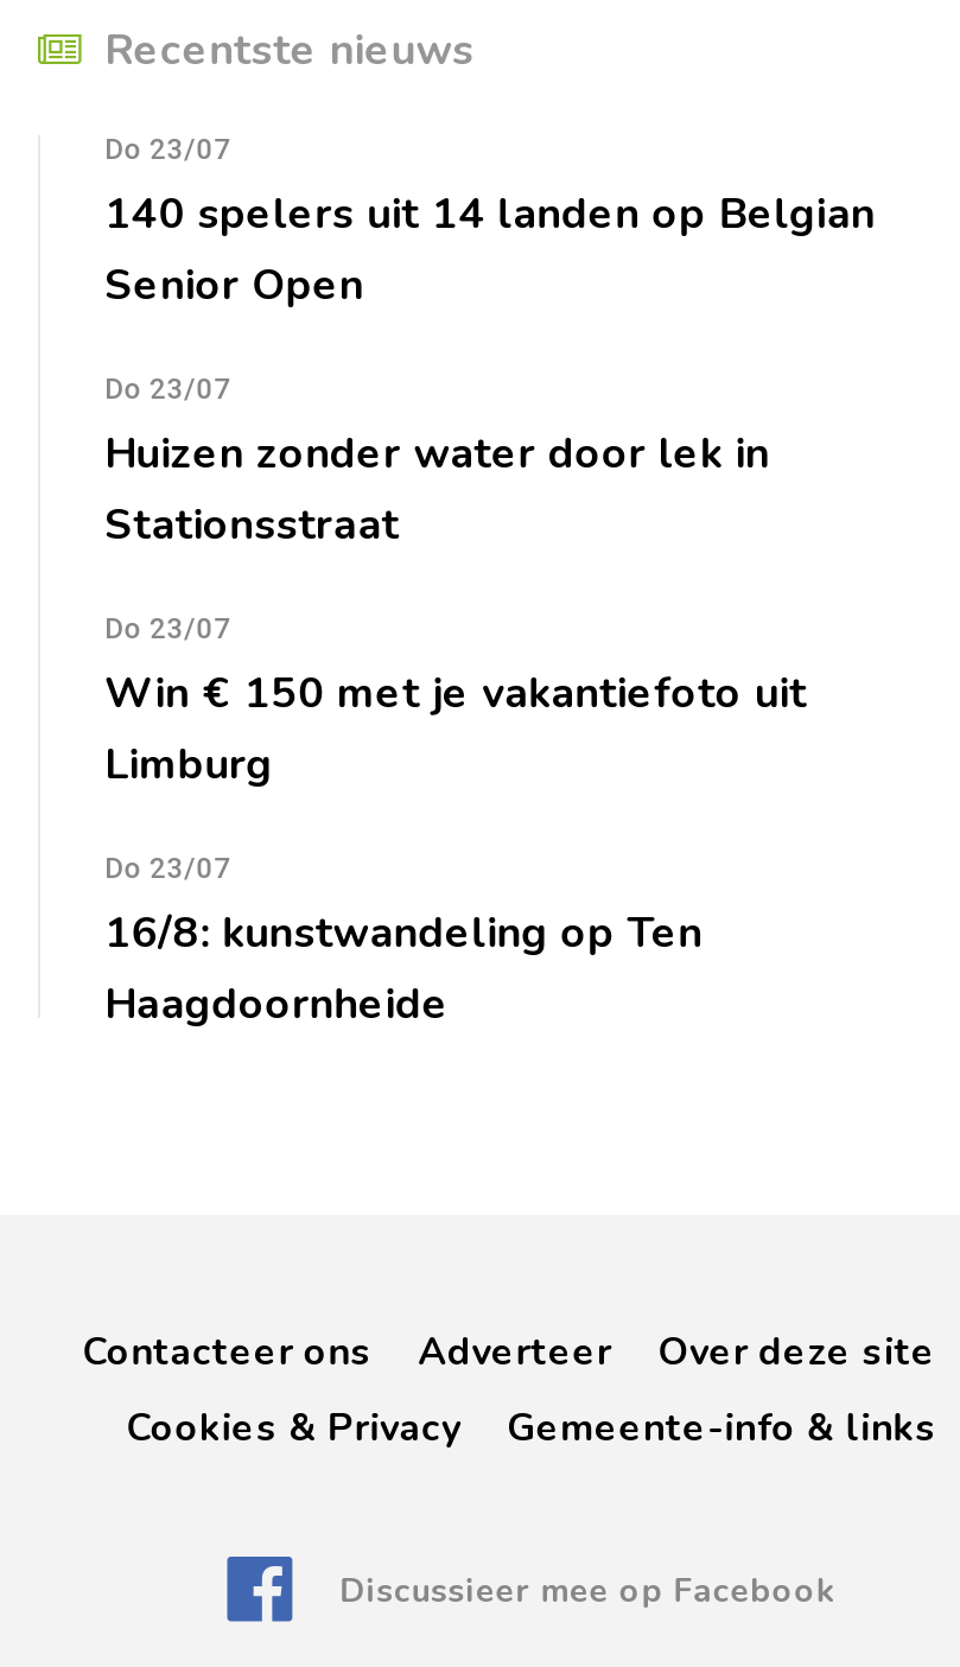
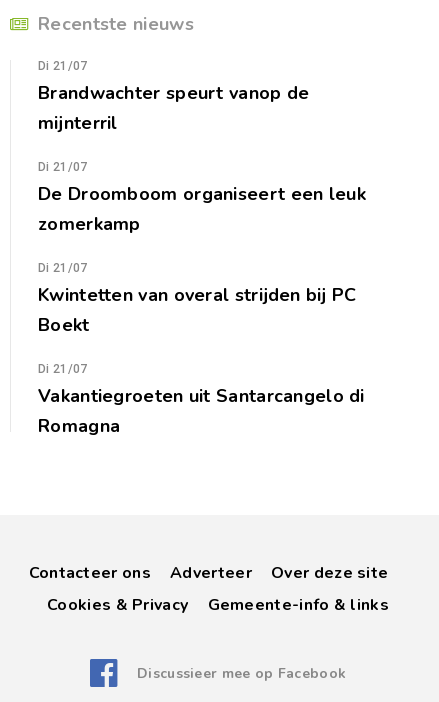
[104,133,875,313] Do 23/07 | 140 spelers uit 14 landen op Belgian | Senior Open -> [38,59,309,135] Di 21/07 | Brandwachter speurt vanop de | mijnterril
[104,373,770,553] Do 23/07 | Huizen zonder water door lek in | Stationsstraat -> [38,160,366,236] Di 21/07 | De Droomboom organiseert een leuk | zomerkamp
[104,612,807,793] Do 23/07 | Win € 150 met je vakantiefoto uit | Limburg -> [38,261,356,337] Di 21/07 | Kwintetten van overal strijden bij PC | Boekt
[104,852,703,1032] Do 23/07 | 16/8: kunstwandeling op Ten | Haagdoornheide -> [38,362,365,438] Di 21/07 | Vakantiegroeten uit Santarcangelo di | Romagna

